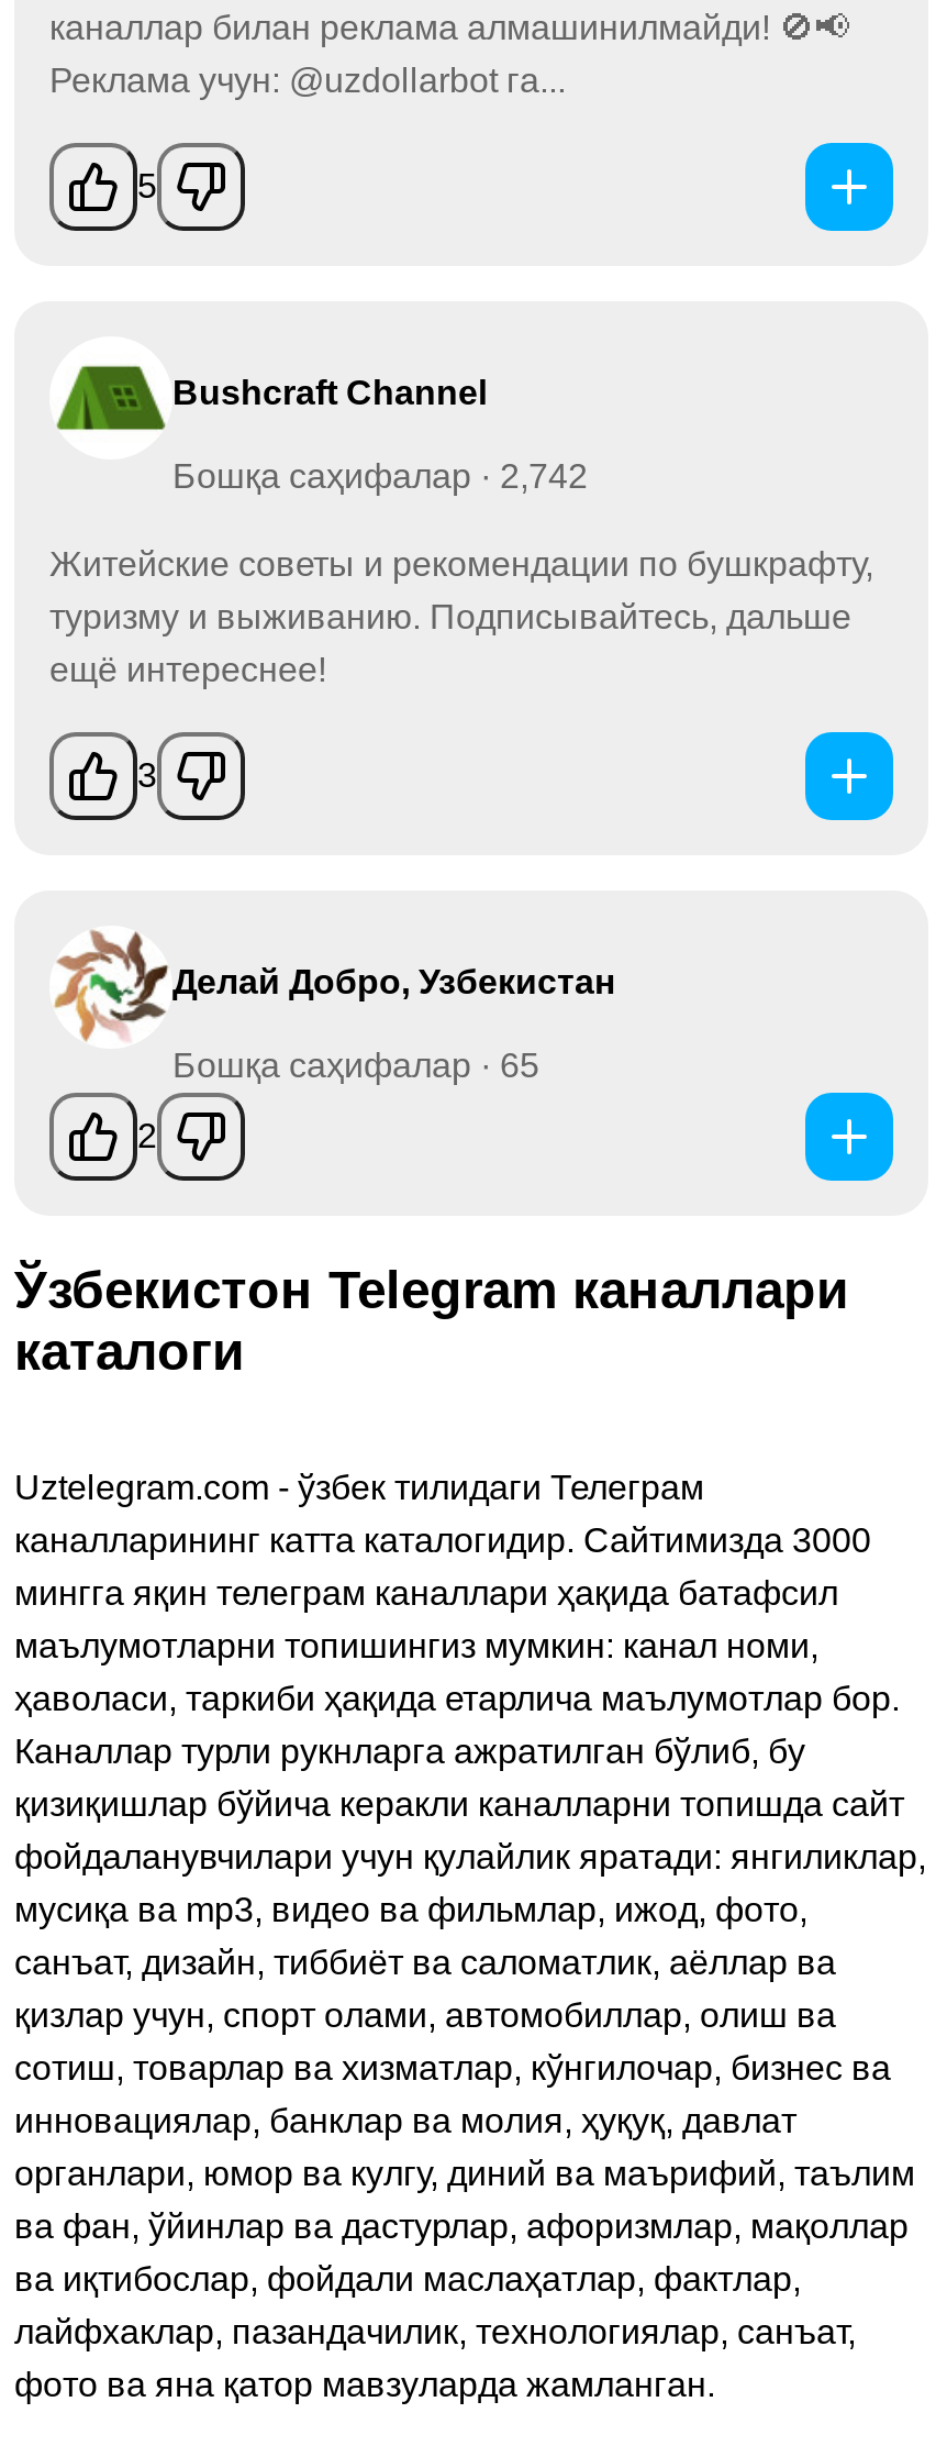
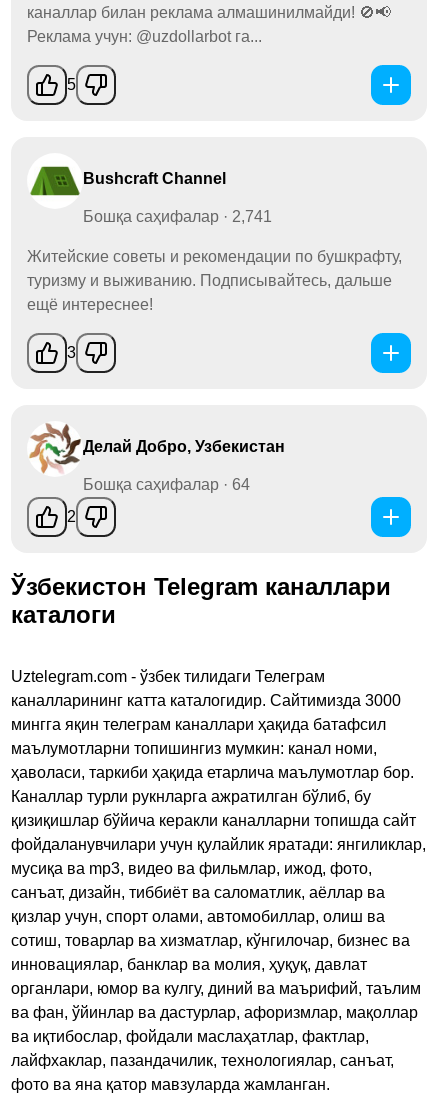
[172,457,588,494] Бошқа саҳифалар · 2,742 -> [83,208,272,225] Бошқа саҳифалар · 2,741
[172,1046,539,1083] Бошқа саҳифалар · 65 -> [83,476,250,493] Бошқа саҳифалар · 64

